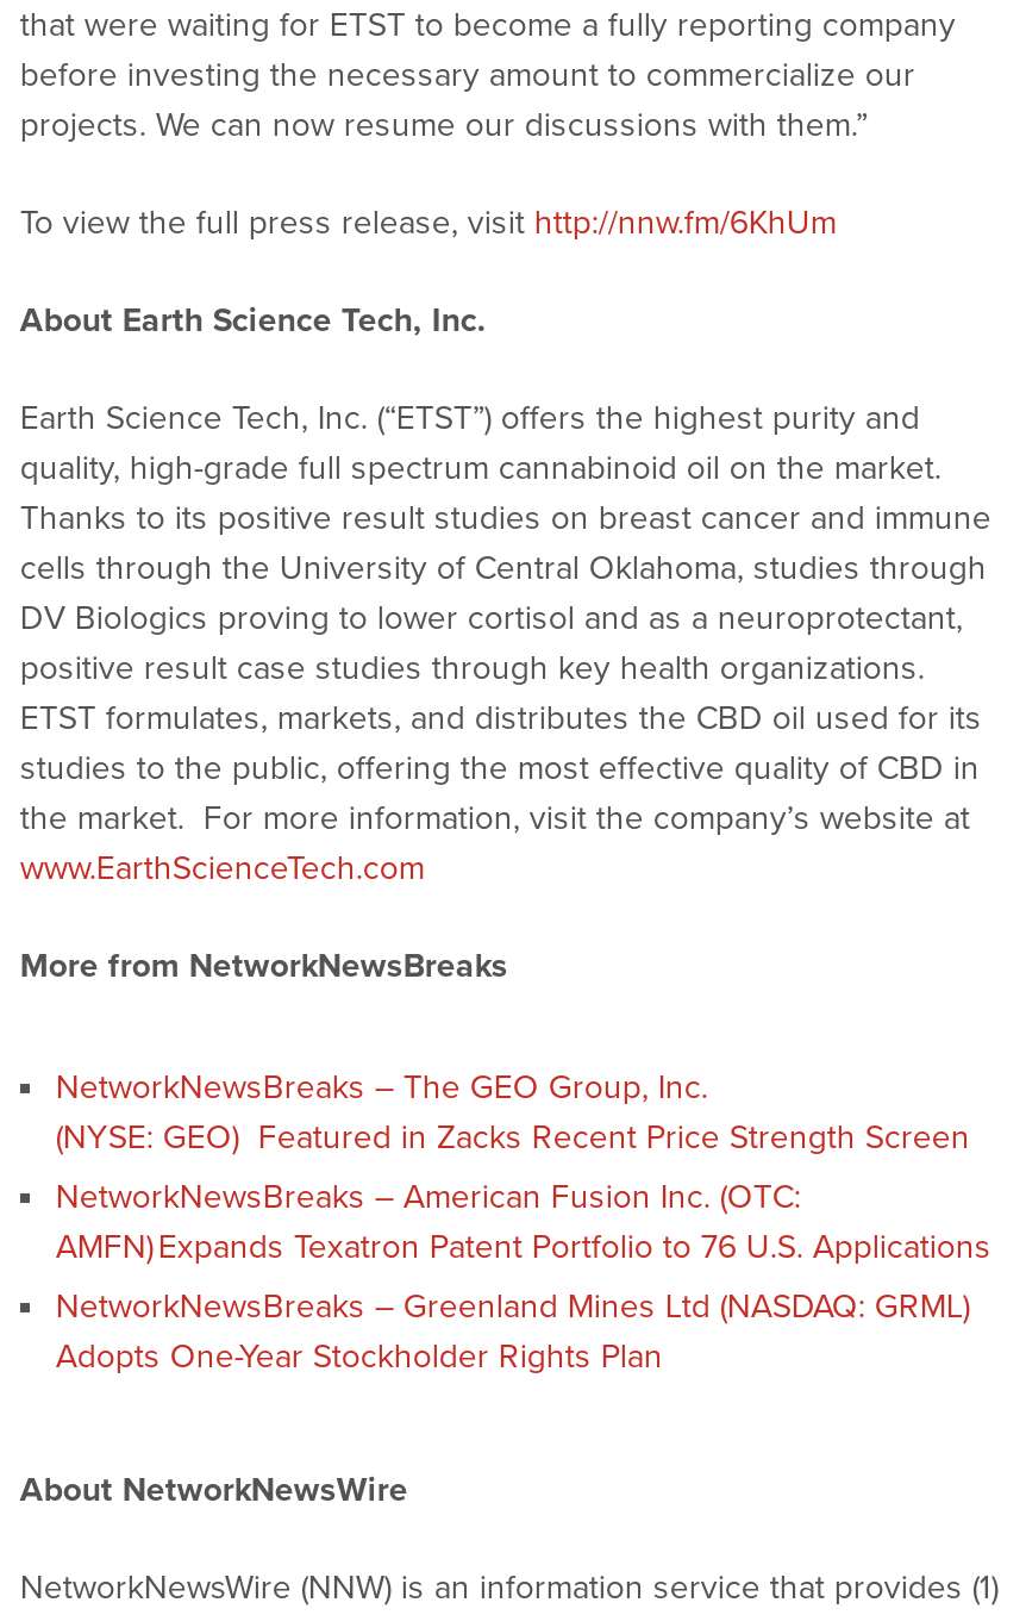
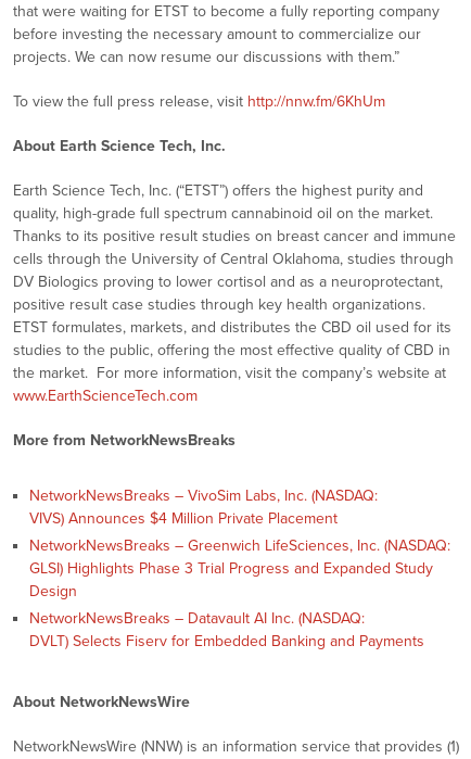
[56,1067,970,1158] NetworkNewsBreaks – The GEO Group, Inc. | (NYSE: GEO) Featured in Zacks Recent Price Strength Screen -> [29,487,378,528] NetworkNewsBreaks – VivoSim Labs, Inc. (NASDAQ: | VIVS) Announces $4 Million Private Placement
[56,1177,991,1267] NetworkNewsBreaks – American Fusion Inc. (OTC: | AMFN) Expands Texatron Patent Portfolio to 76 U.S. Applications -> [29,537,450,601] NetworkNewsBreaks – Greenwich LifeSciences, Inc. (NASDAQ: | GLSI) Highlights Phase 3 Trial Progress and Expanded Study | Design
[56,1287,970,1377] NetworkNewsBreaks – Greenland Mines Ltd (NASDAQ: GRML) | Adopts One-Year Stockholder Rights Plan -> [29,609,429,651] NetworkNewsBreaks – Datavault AI Inc. (NASDAQ: | DVLT) Selects Fiserv for Embedded Banking and Payments

